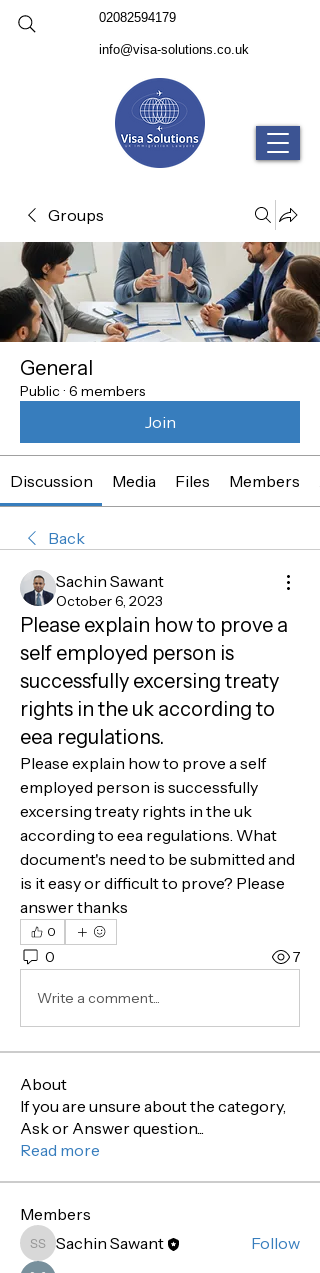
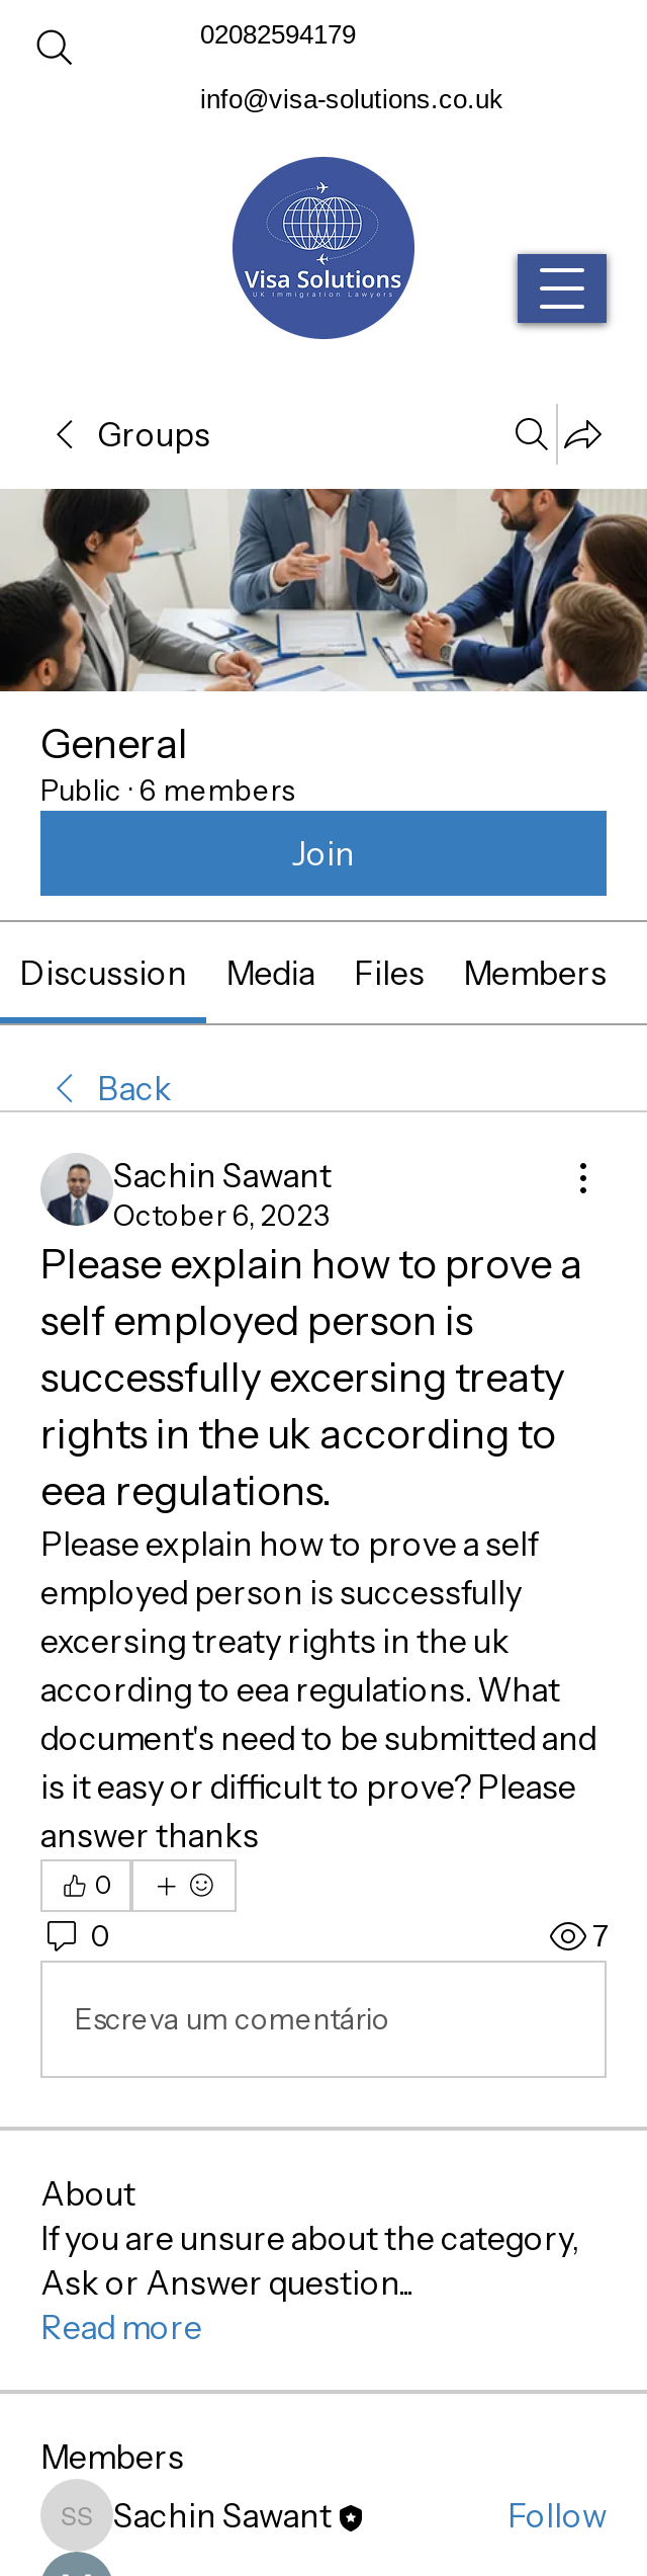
[37,988,160,1006] Write a comment... -> [75,2000,390,2037] Escreva um comentário

